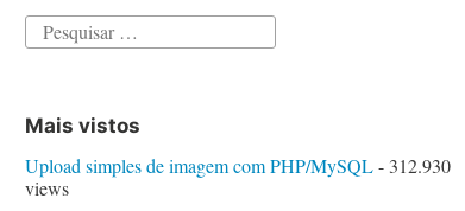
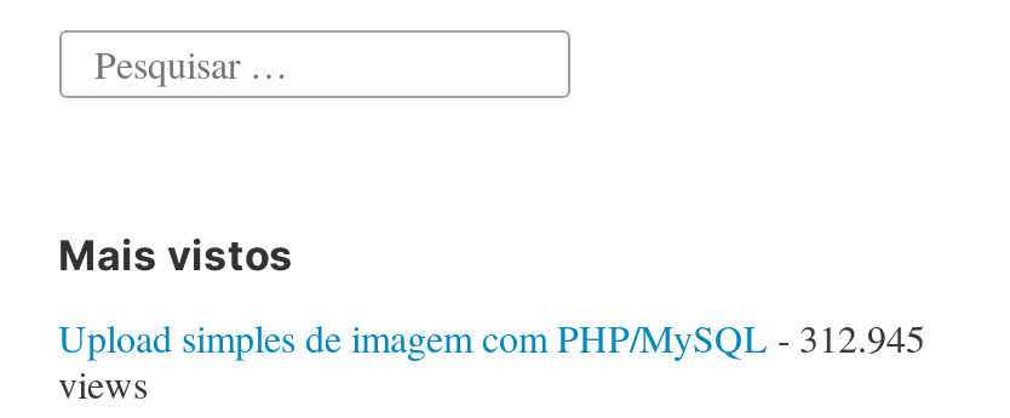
[24,152,450,177] Upload simples de imagem com PHP/MySQL - 312.930 -> [58,310,925,361] Upload simples de imagem com PHP/MySQL - 312.945

